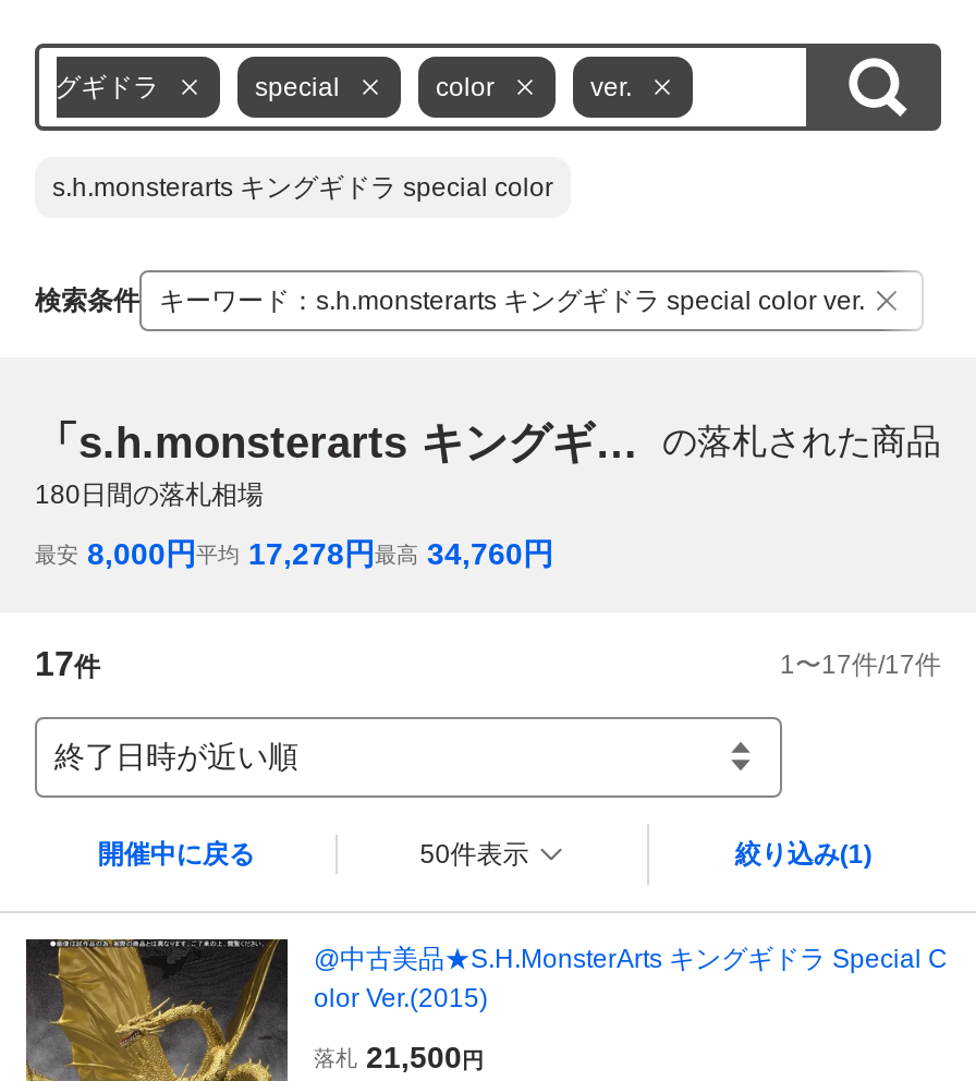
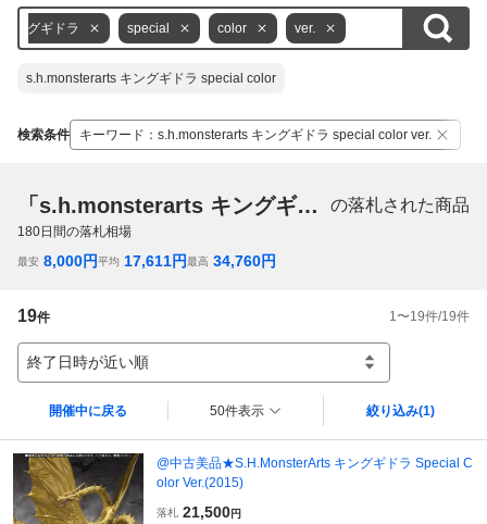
[35,535,553,570] 最安 8,000円平均 17,278円最高 34,760円 -> [17,252,276,269] 最安 8,000円平均 17,611円最高 34,760円
[35,644,100,681] 17件 -> [17,306,50,325] 19件
[780,649,941,679] 1〜17件/17件 -> [389,308,470,324] 1〜19件/19件

